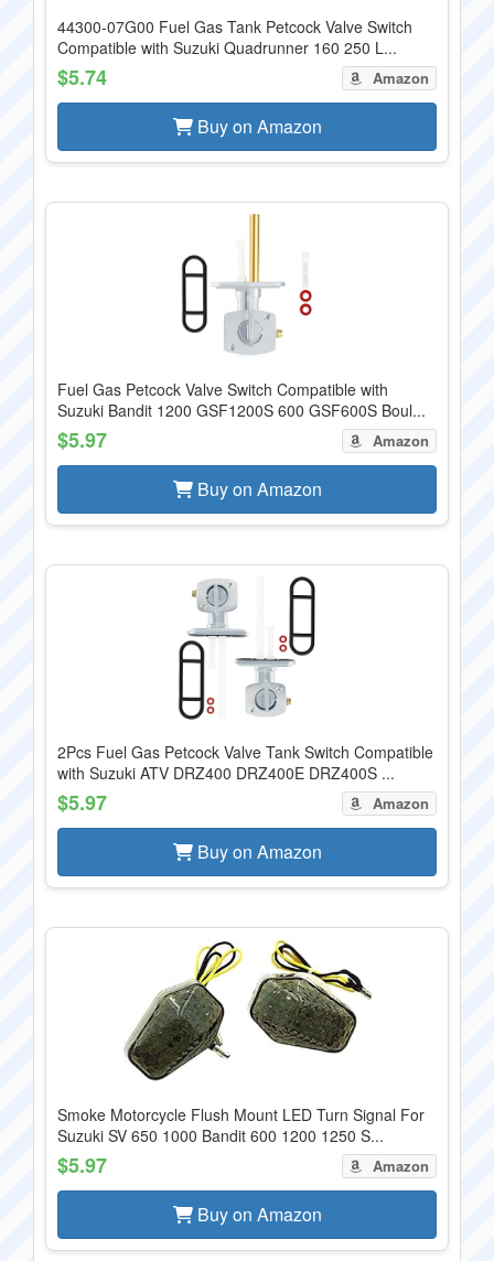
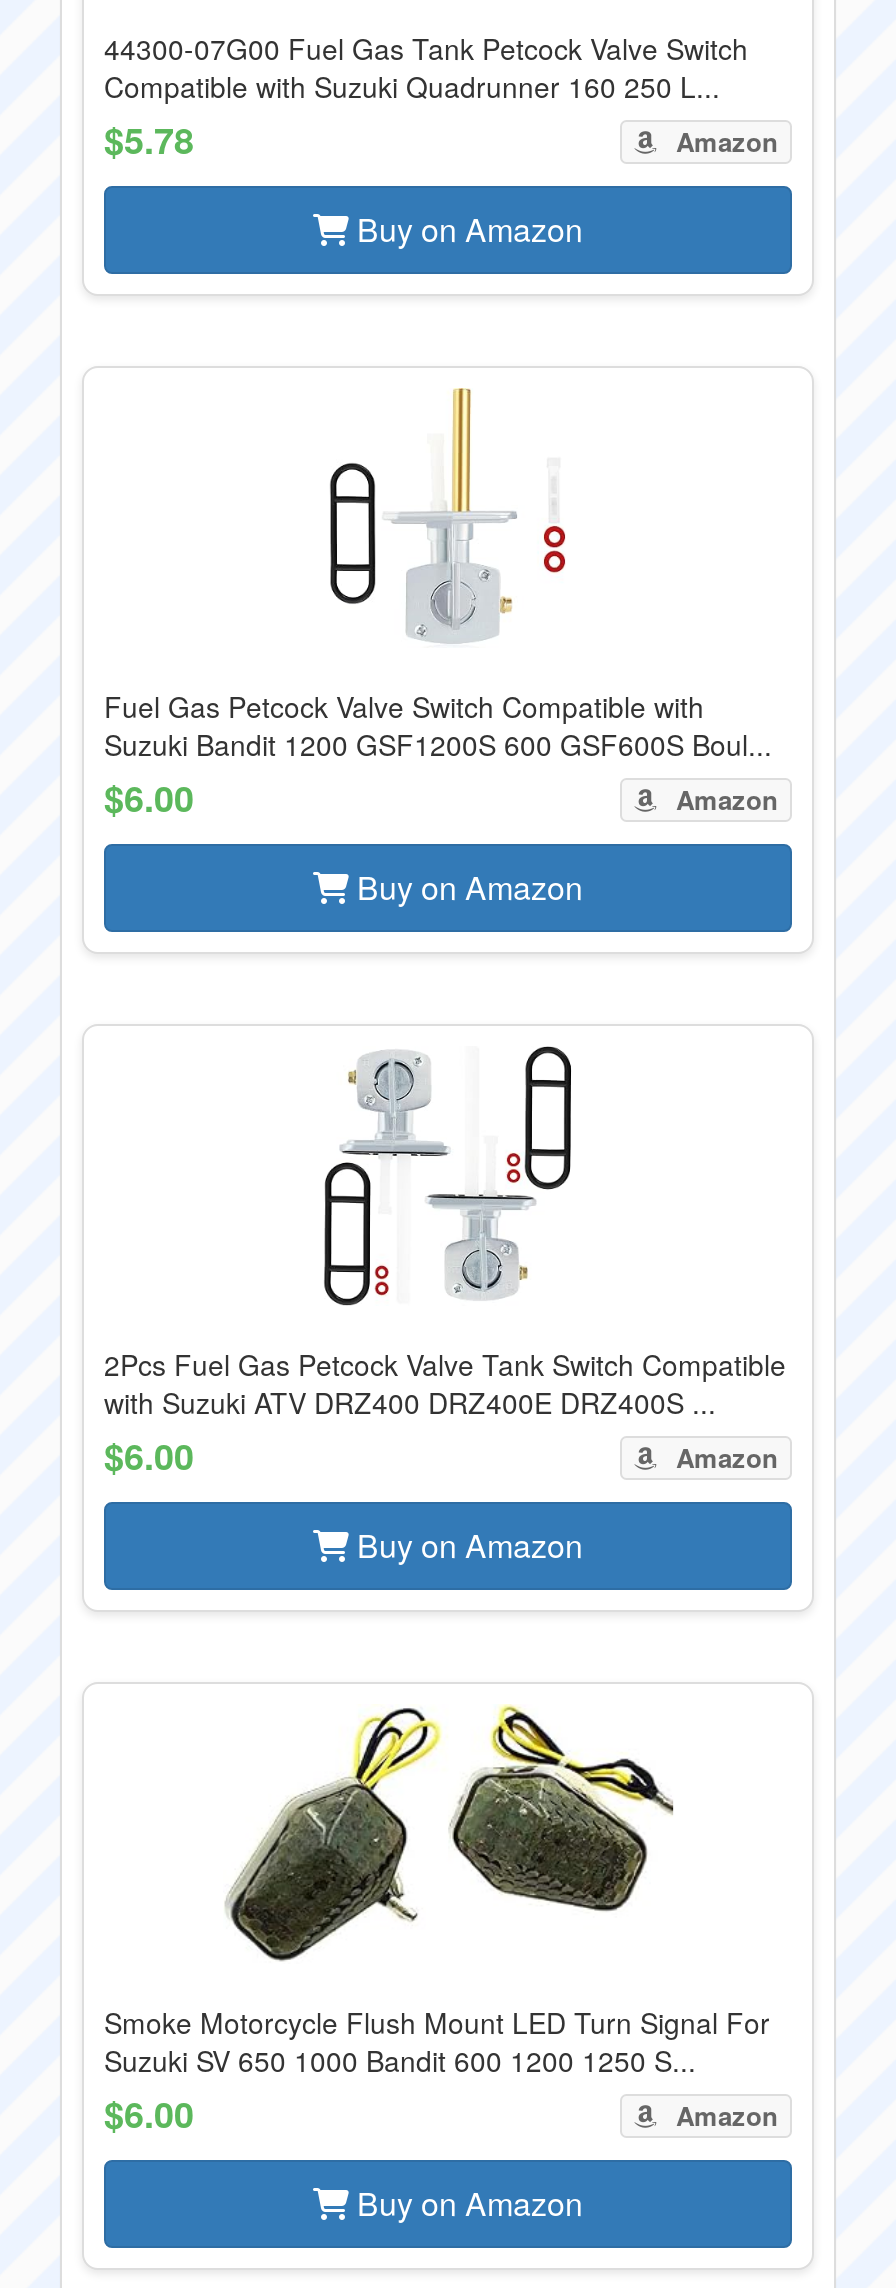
[57,63,107,91] $5.74 -> [104,114,194,166] $5.78
[57,425,107,454] $5.97 -> [104,772,194,824] $6.00
[57,788,107,817] $5.97 -> [104,1430,194,1482] $6.00
[57,1151,107,1179] $5.97 -> [104,2088,194,2140] $6.00

